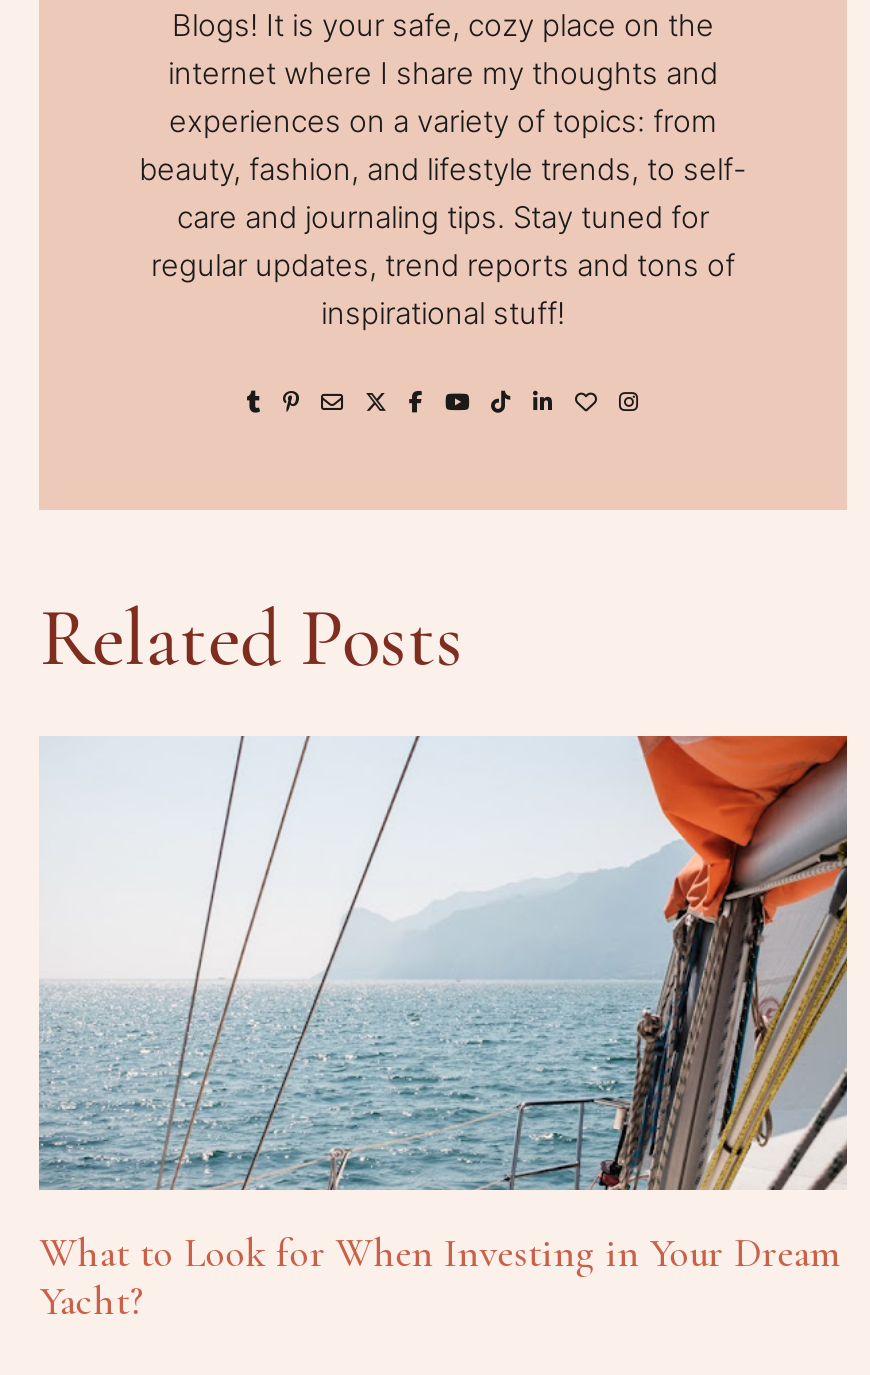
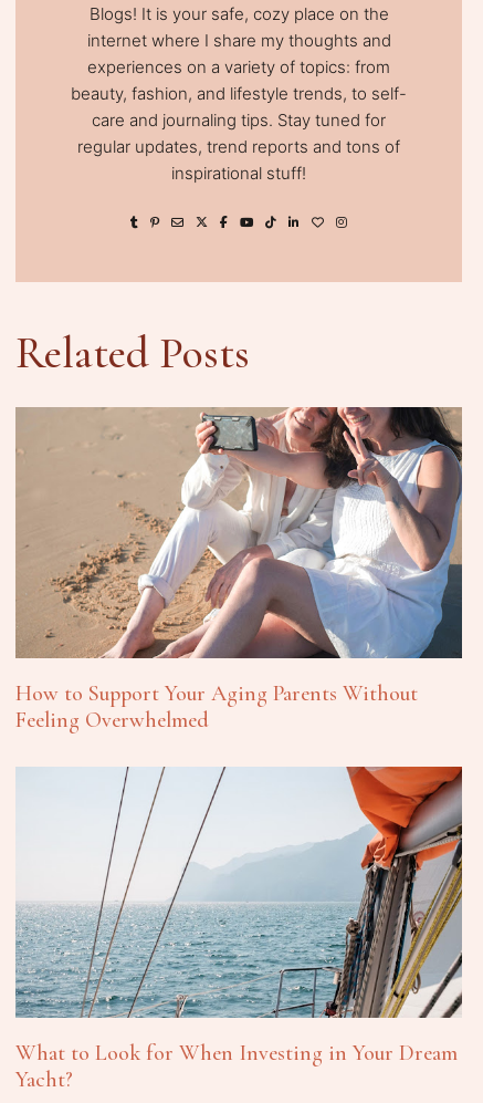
none -> [15,406,463,733] [image] | How to Support Your Aging Parents Without | Feeling Overwhelmed

